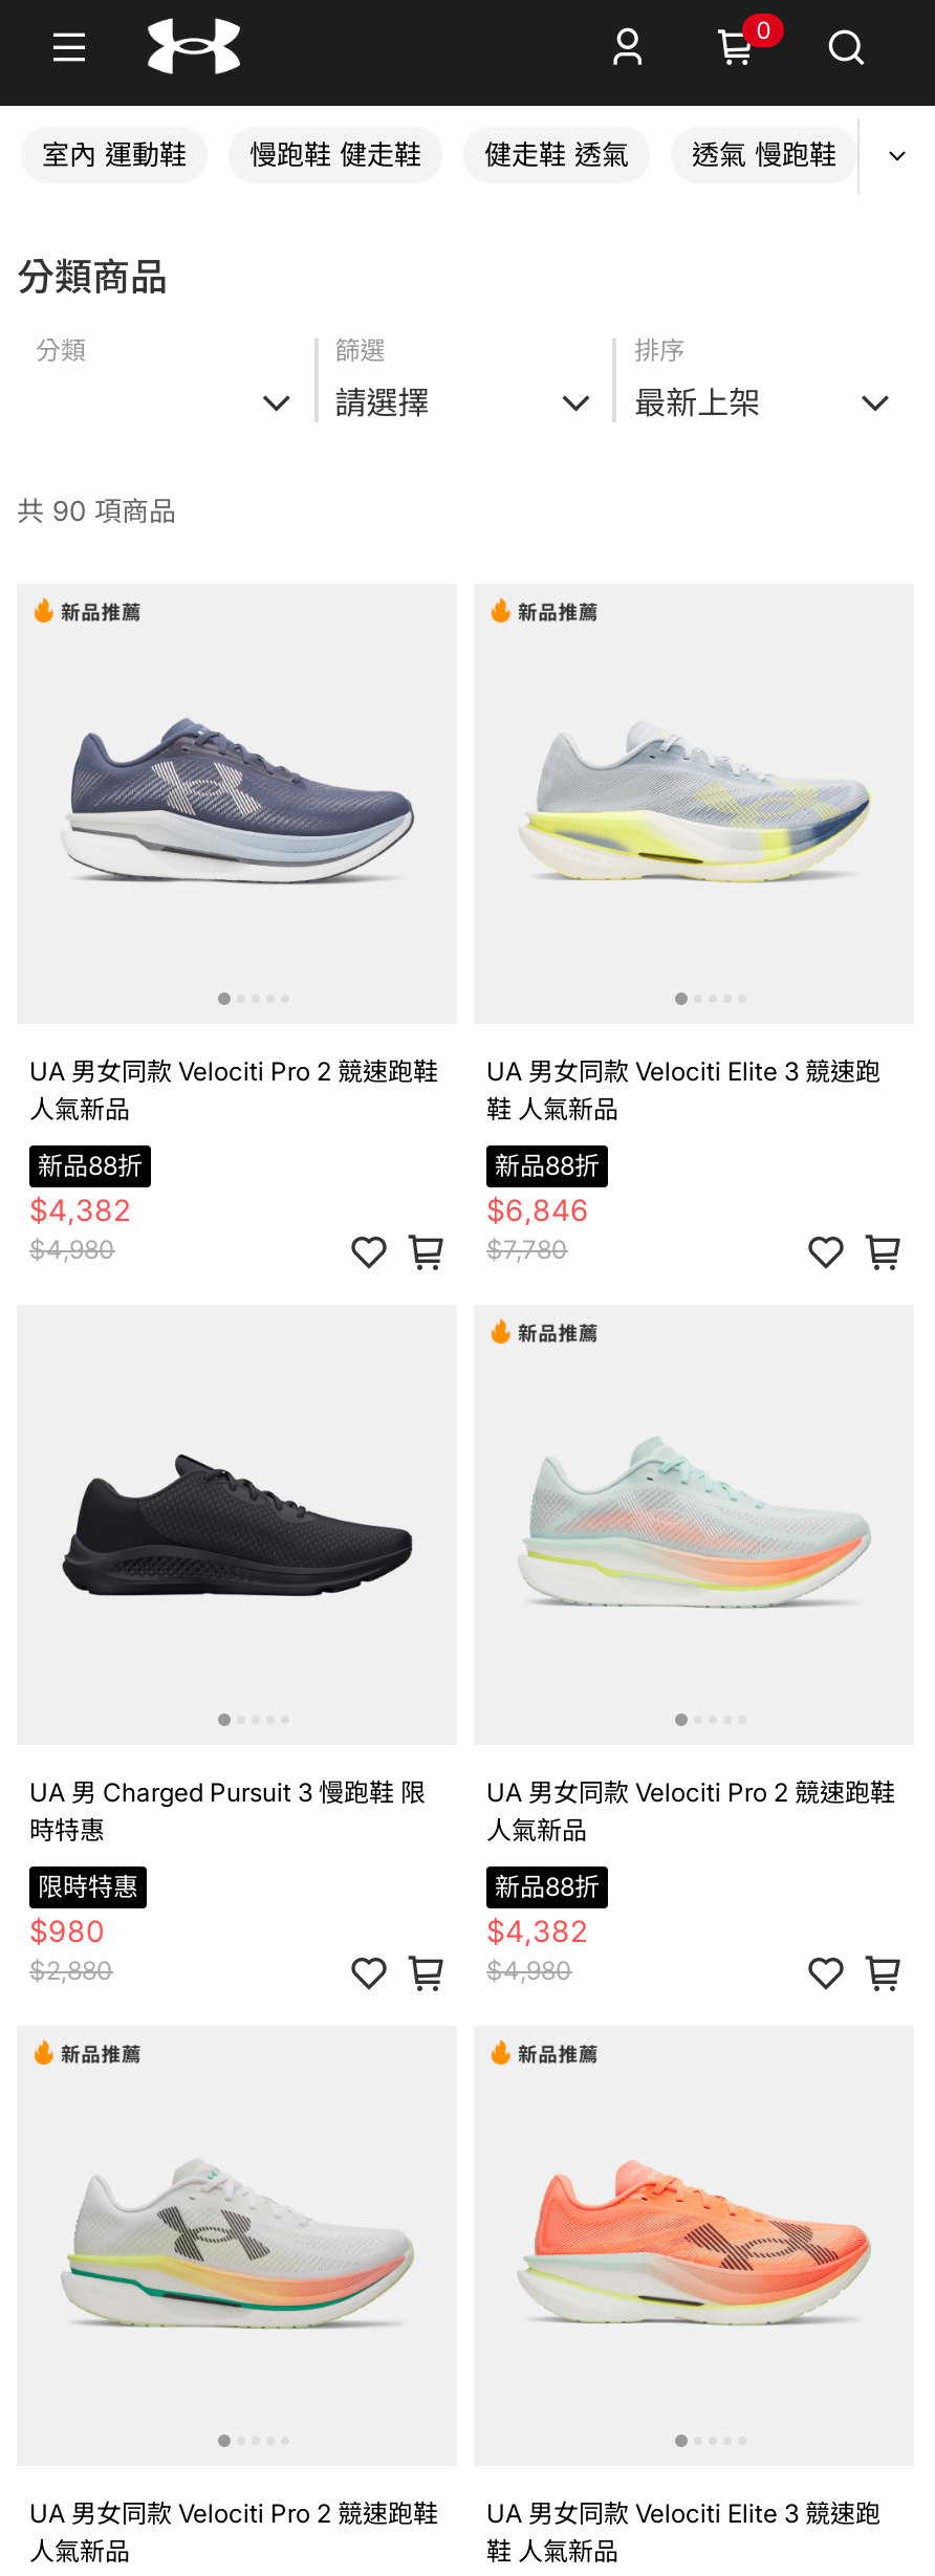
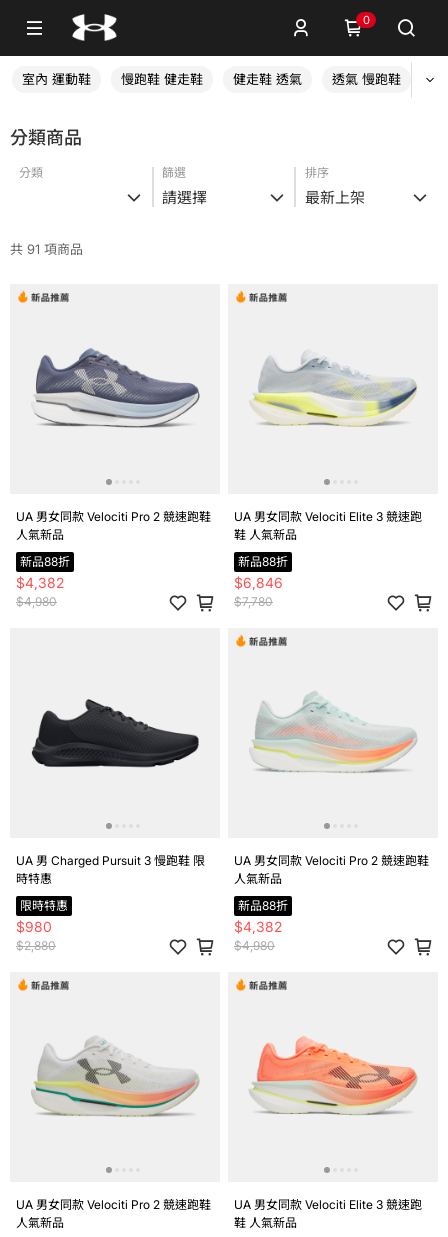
[17,493,176,526] 共 90 項商品 -> [10,240,83,256] 共 91 項商品

